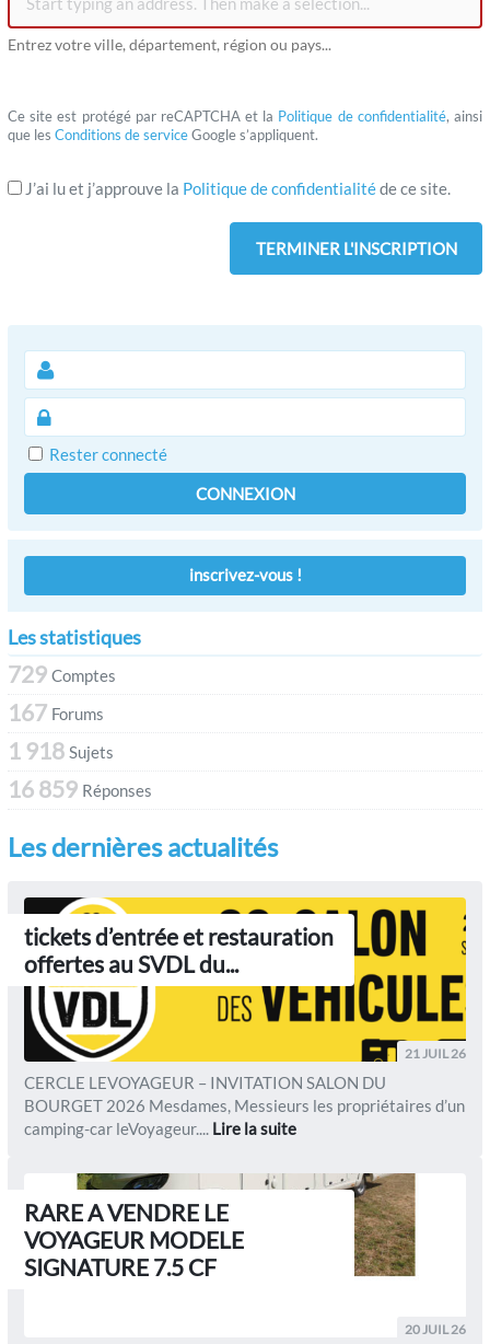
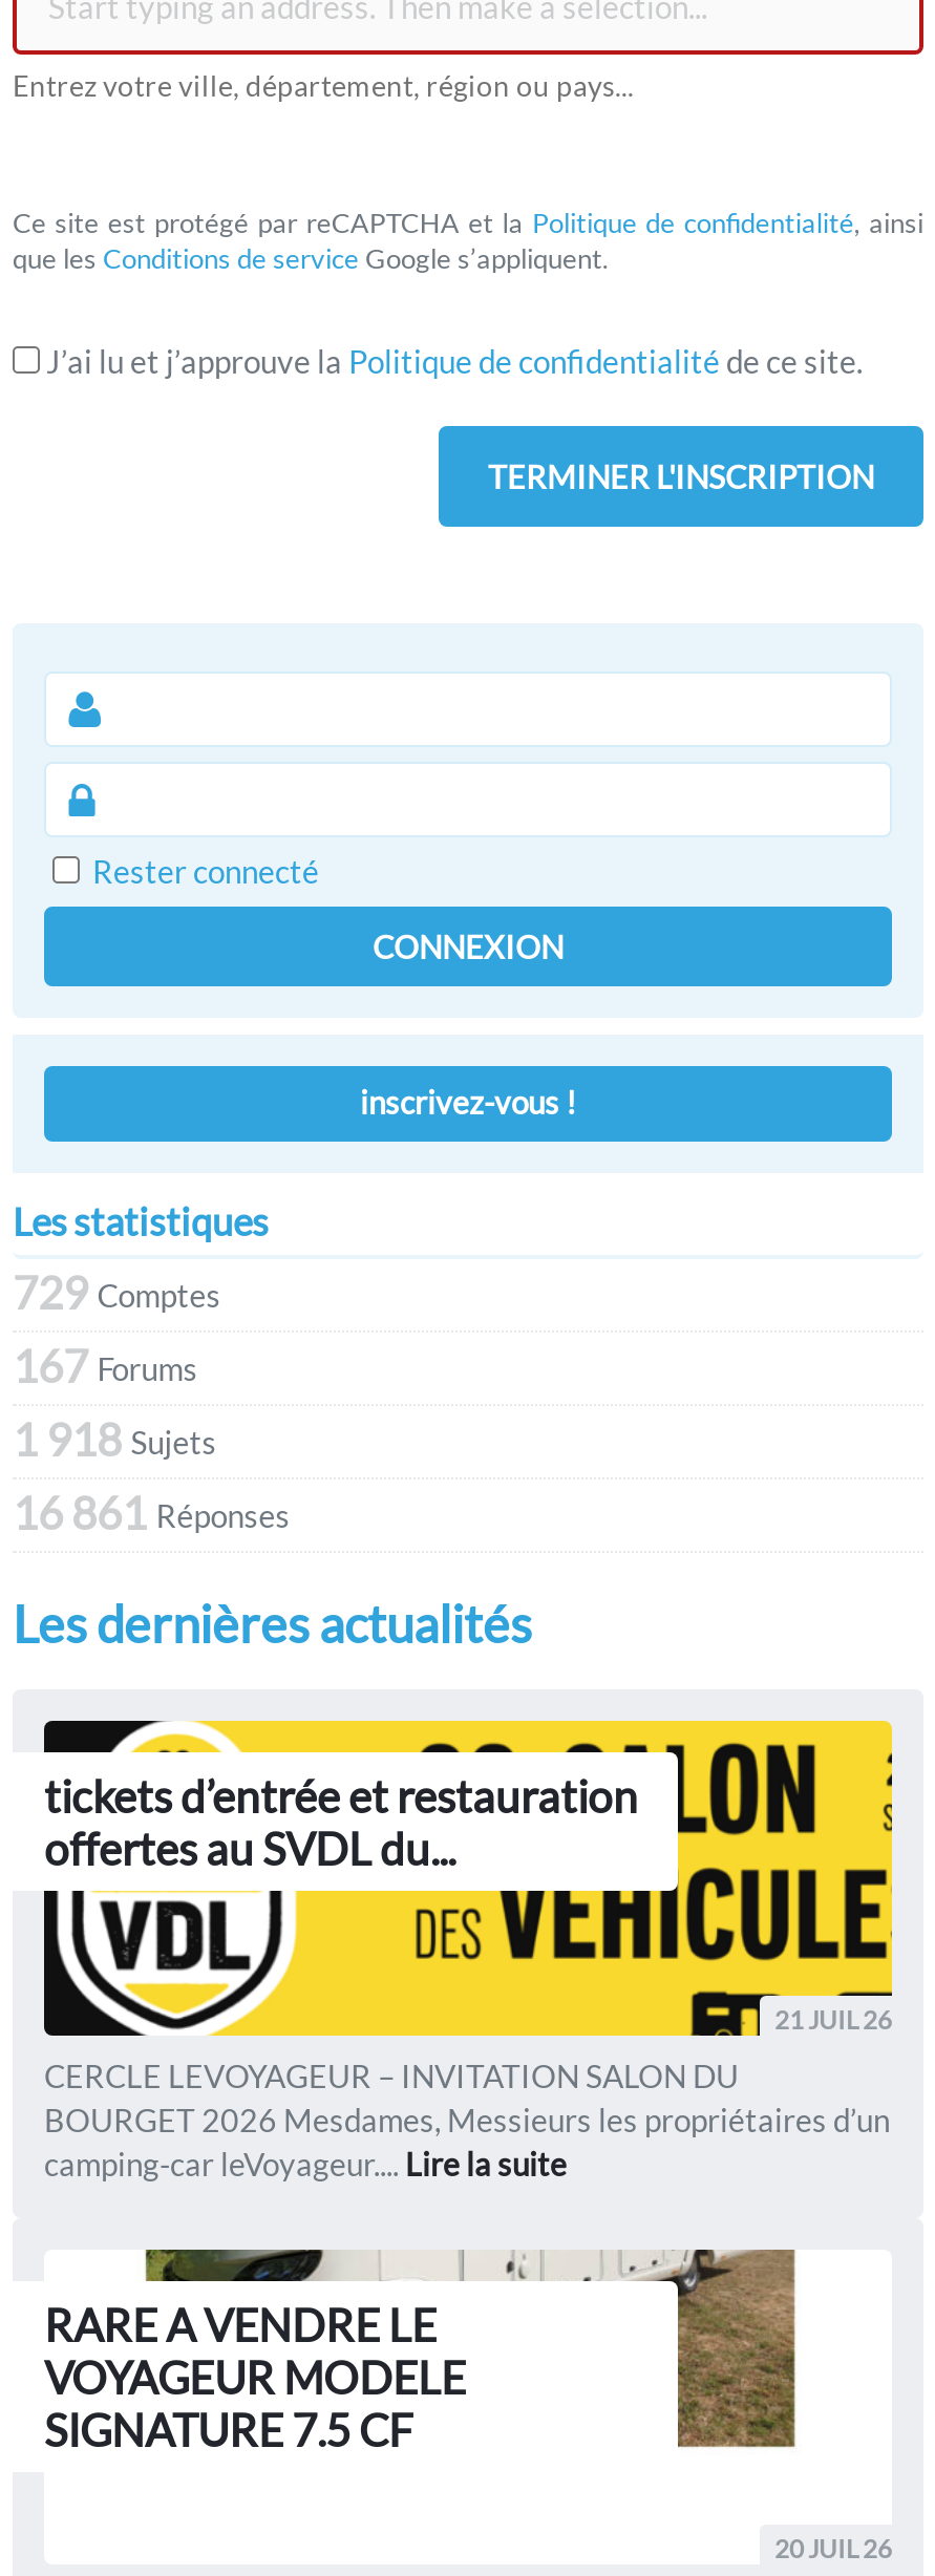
[8,775,152,802] 16 859 Réponses -> [13,1486,290,1538] 16 861 Réponses

